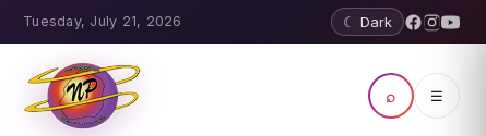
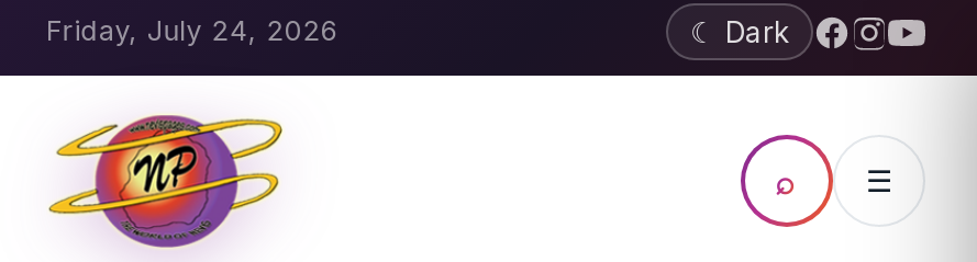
[23,13,182,29] Tuesday, July 21, 2026 -> [46,14,339,47] Friday, July 24, 2026

